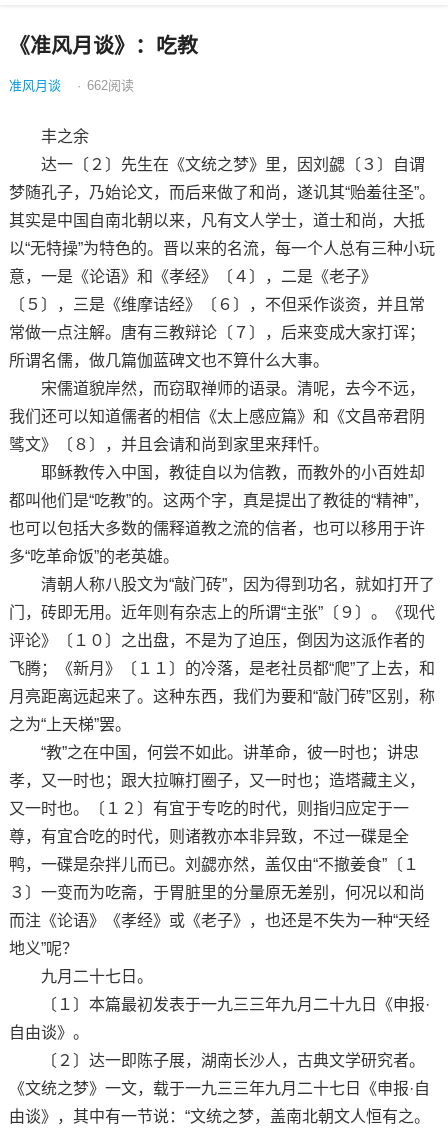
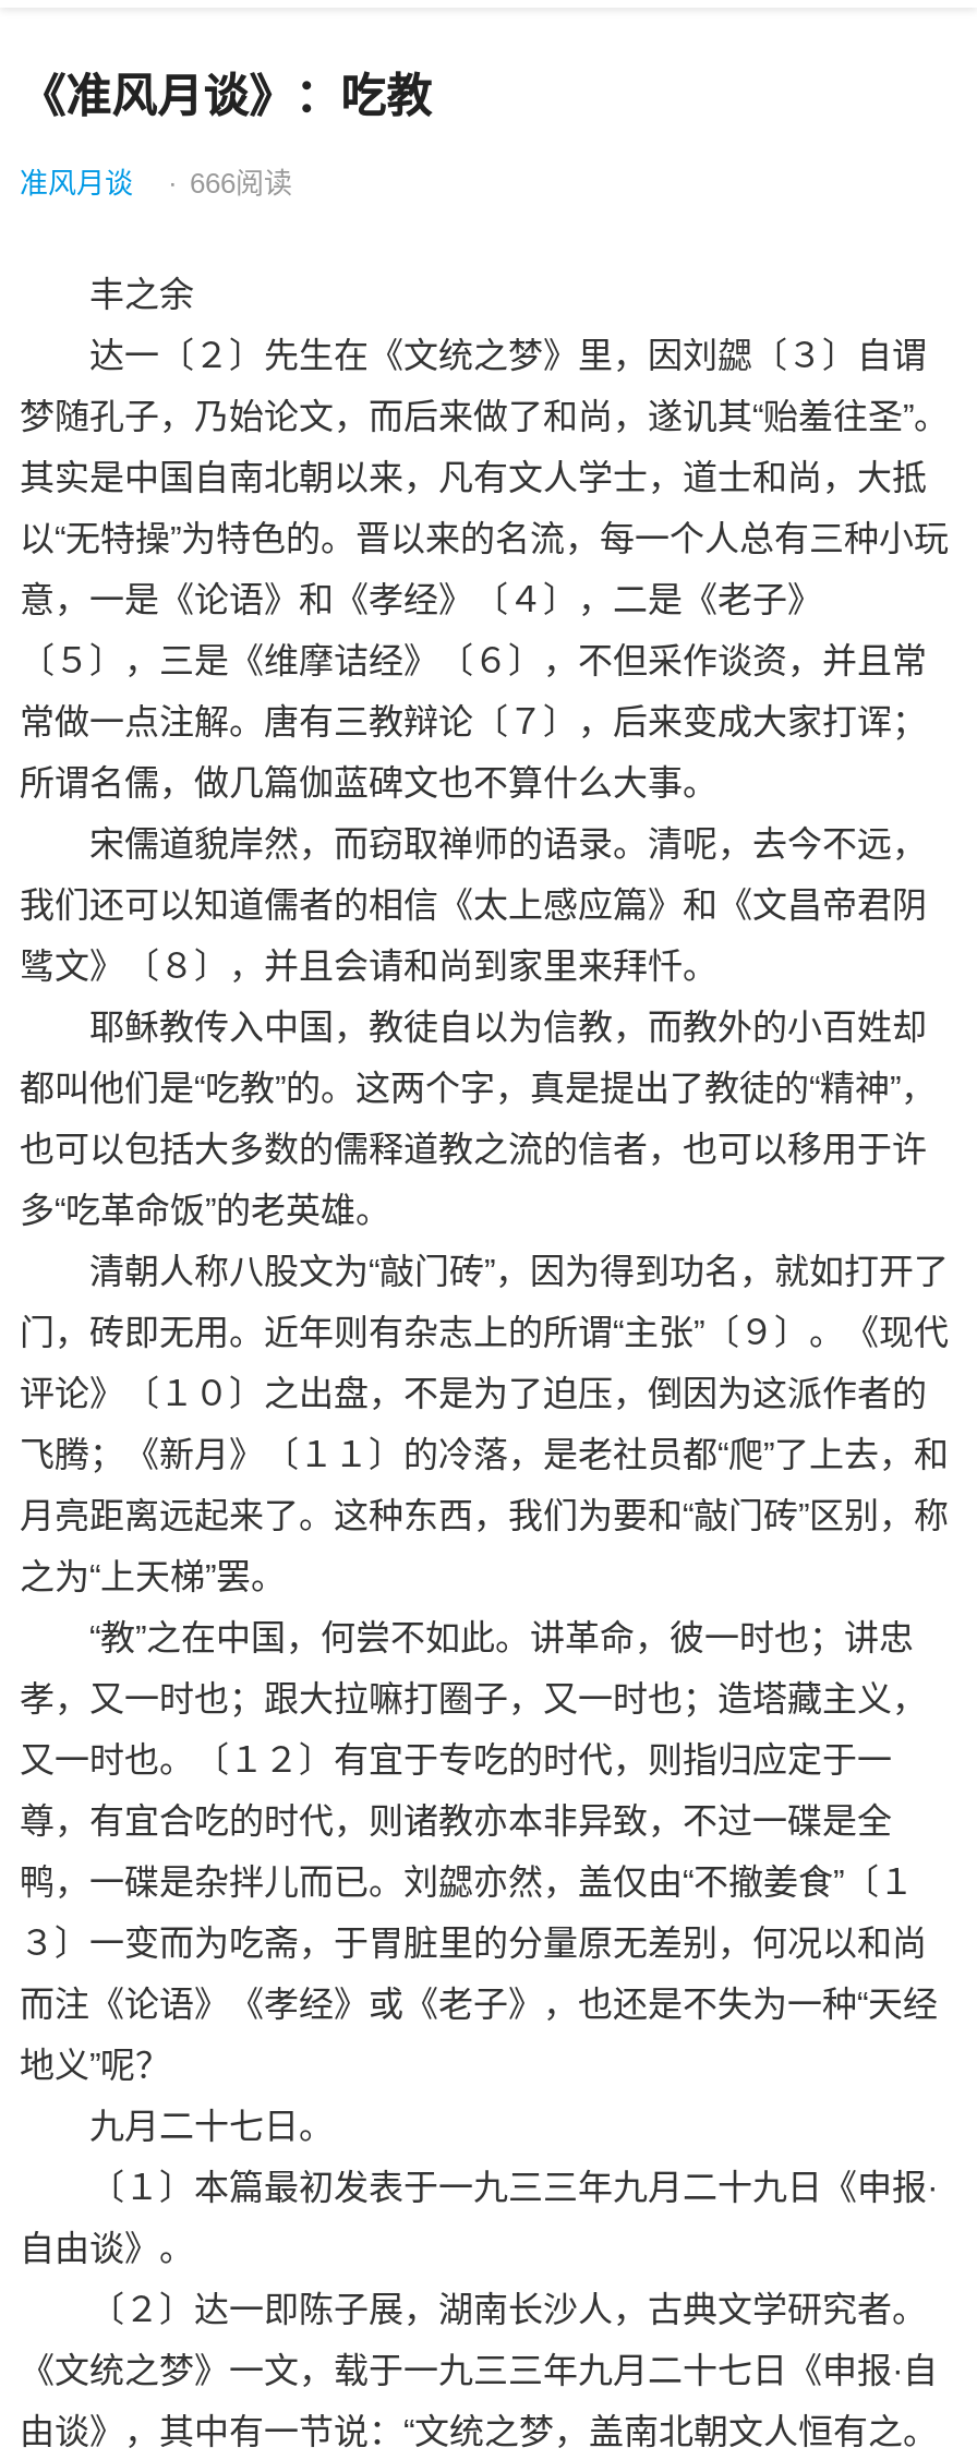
[9,78,134,93] 准风月谈 · 662阅读 -> [20,167,292,200] 准风月谈 · 666阅读

